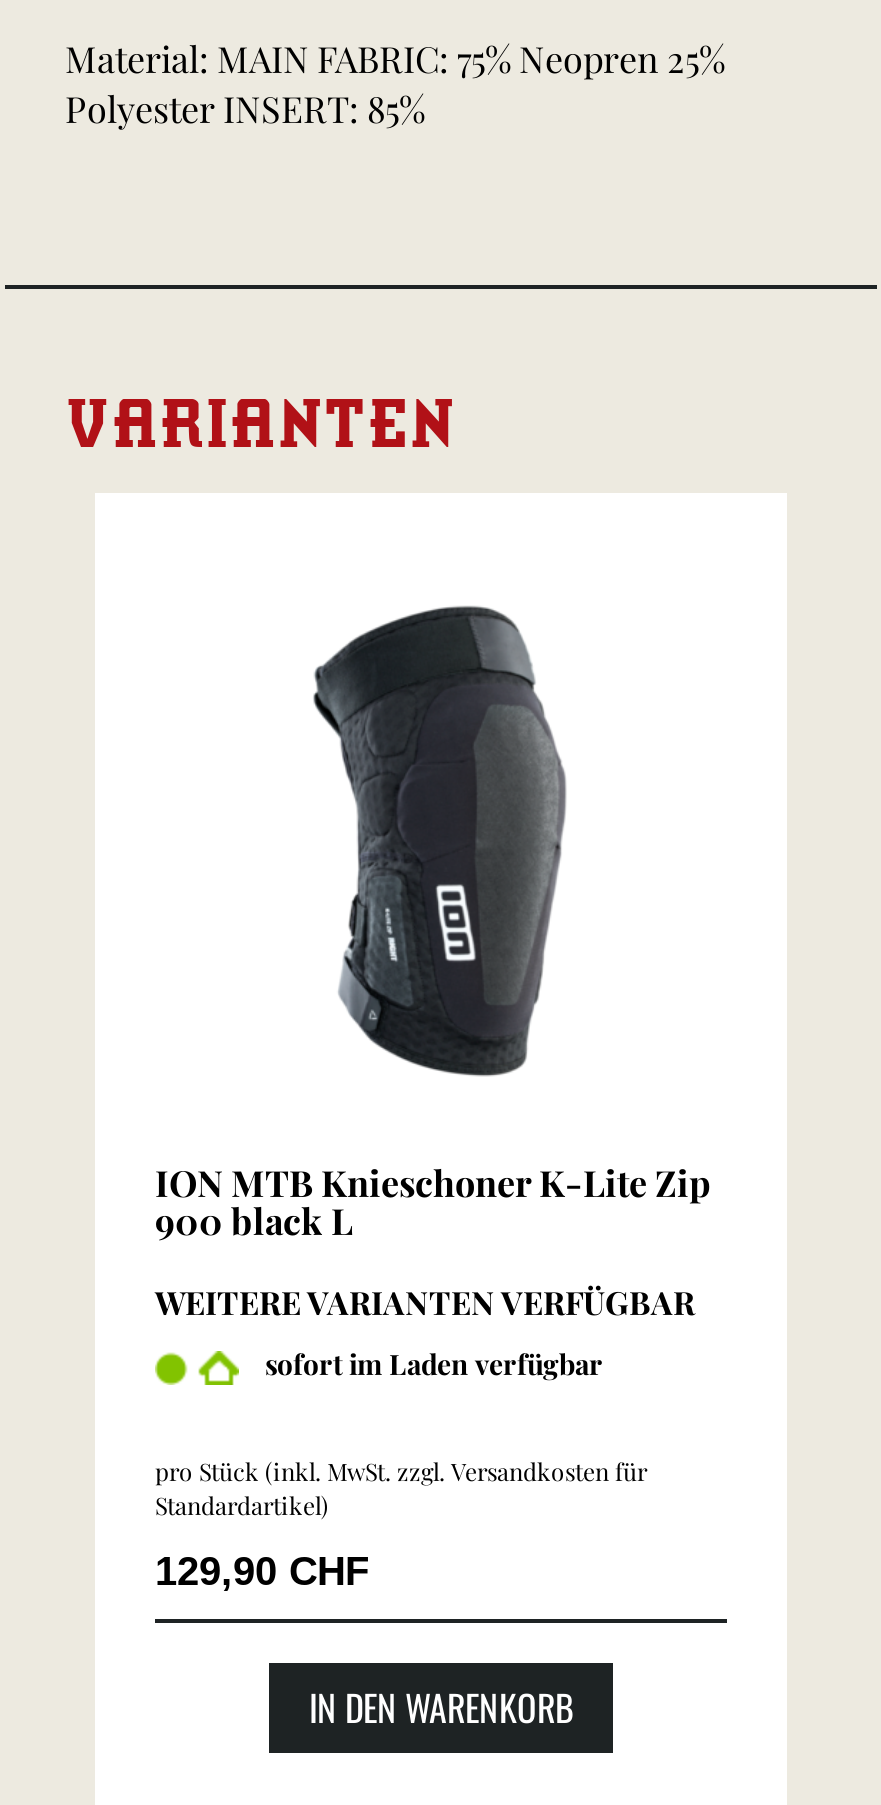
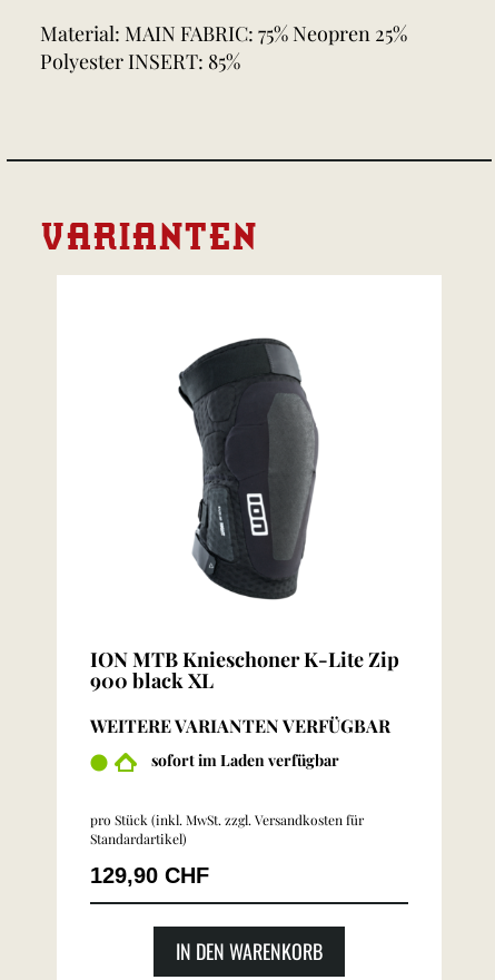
[155,1197,353,1245] 900 black L -> [90,667,214,694] 900 black XL

